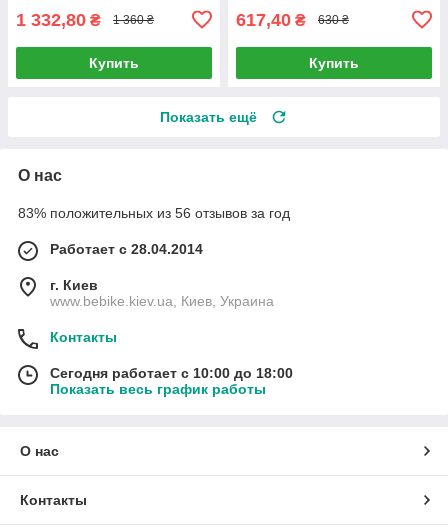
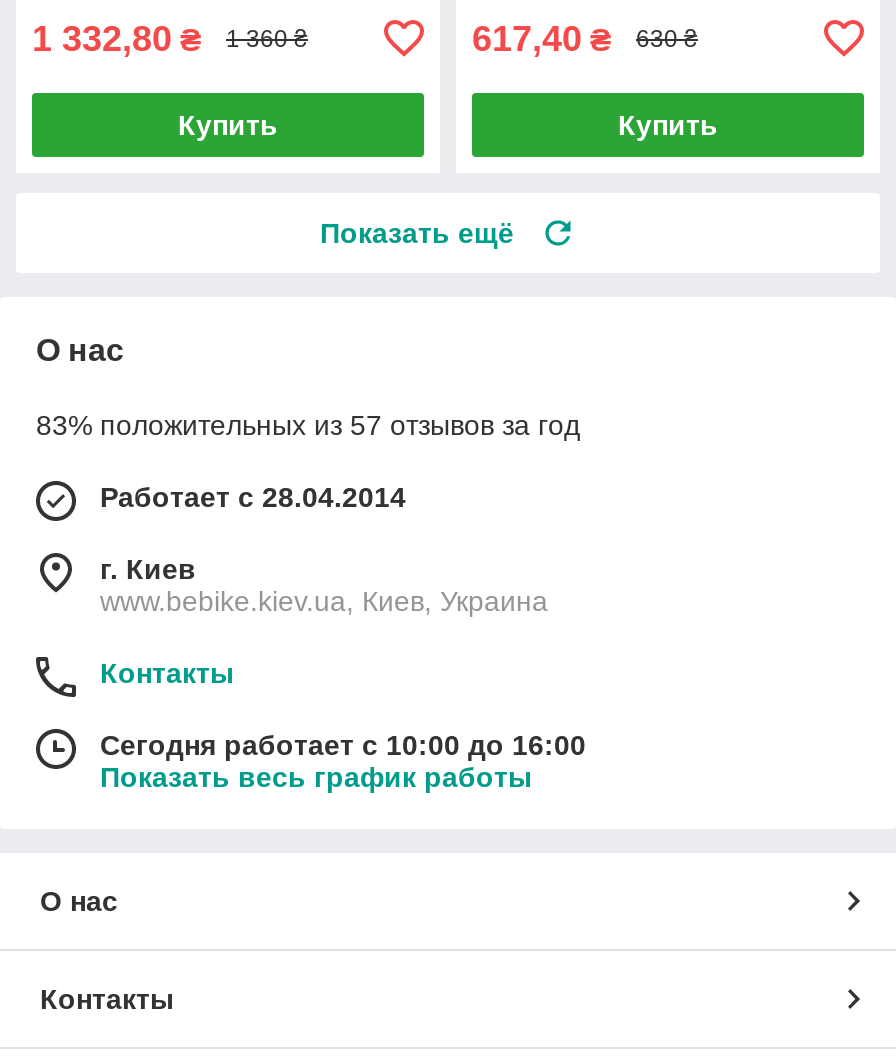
[18,205,290,221] 83% положительных из 56 отзывов за год -> [36,409,580,441] 83% положительных из 57 отзывов за год
[50,365,293,381] Сегодня работает с 10:00 до 18:00 -> [100,729,586,761] Сегодня работает с 10:00 до 16:00

